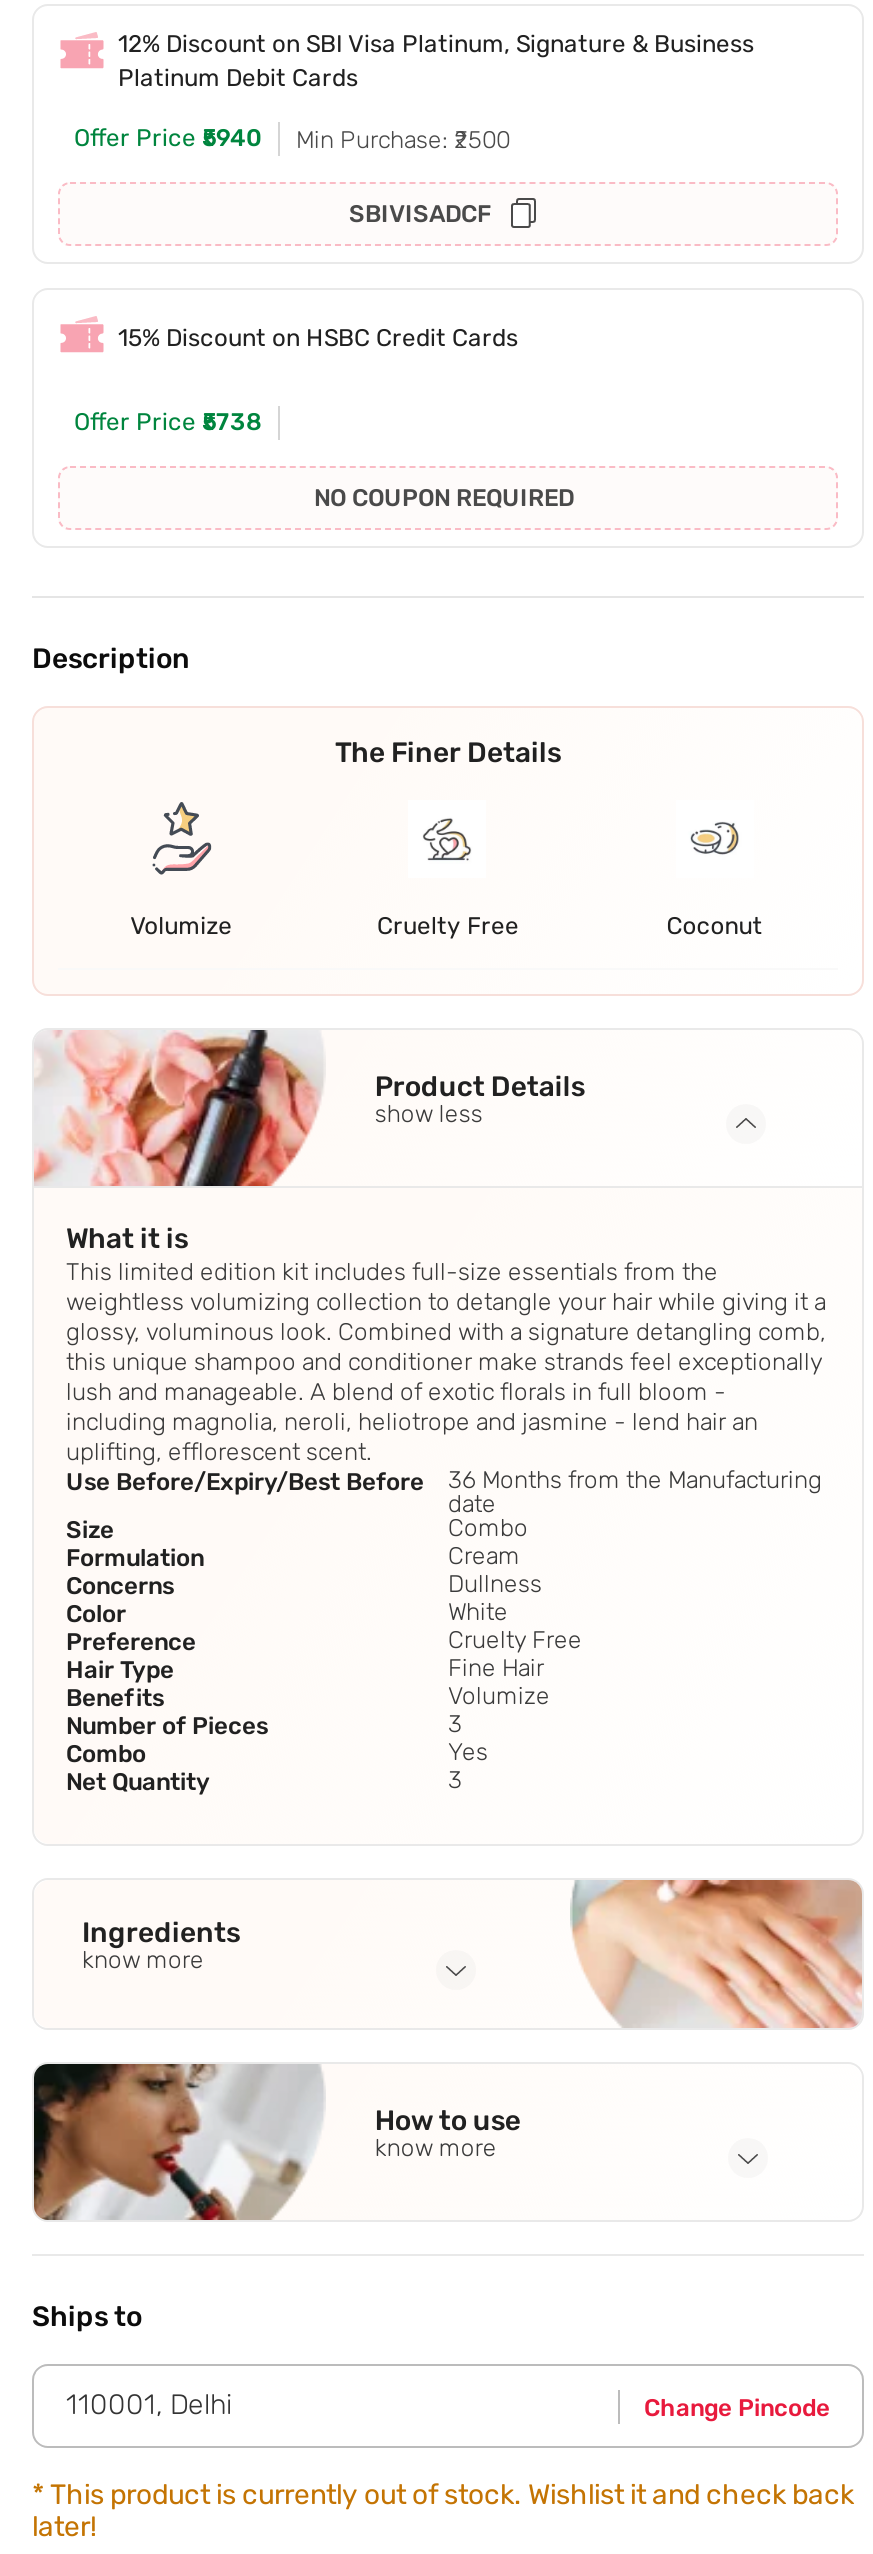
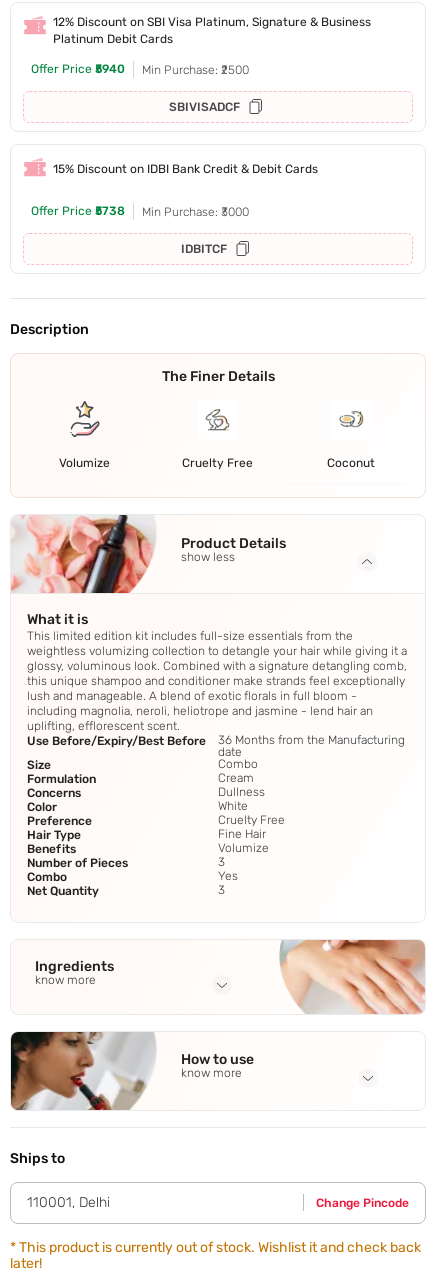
[118,324,518,352] 15% Discount on HSBC Credit Cards -> [53,162,318,176] 15% Discount on IDBI Bank Credit & Debit Cards
[314,484,574,512] NO COUPON REQUIRED -> [142,205,249,256] Min Purchase: ₹3000 | IDBITCF

